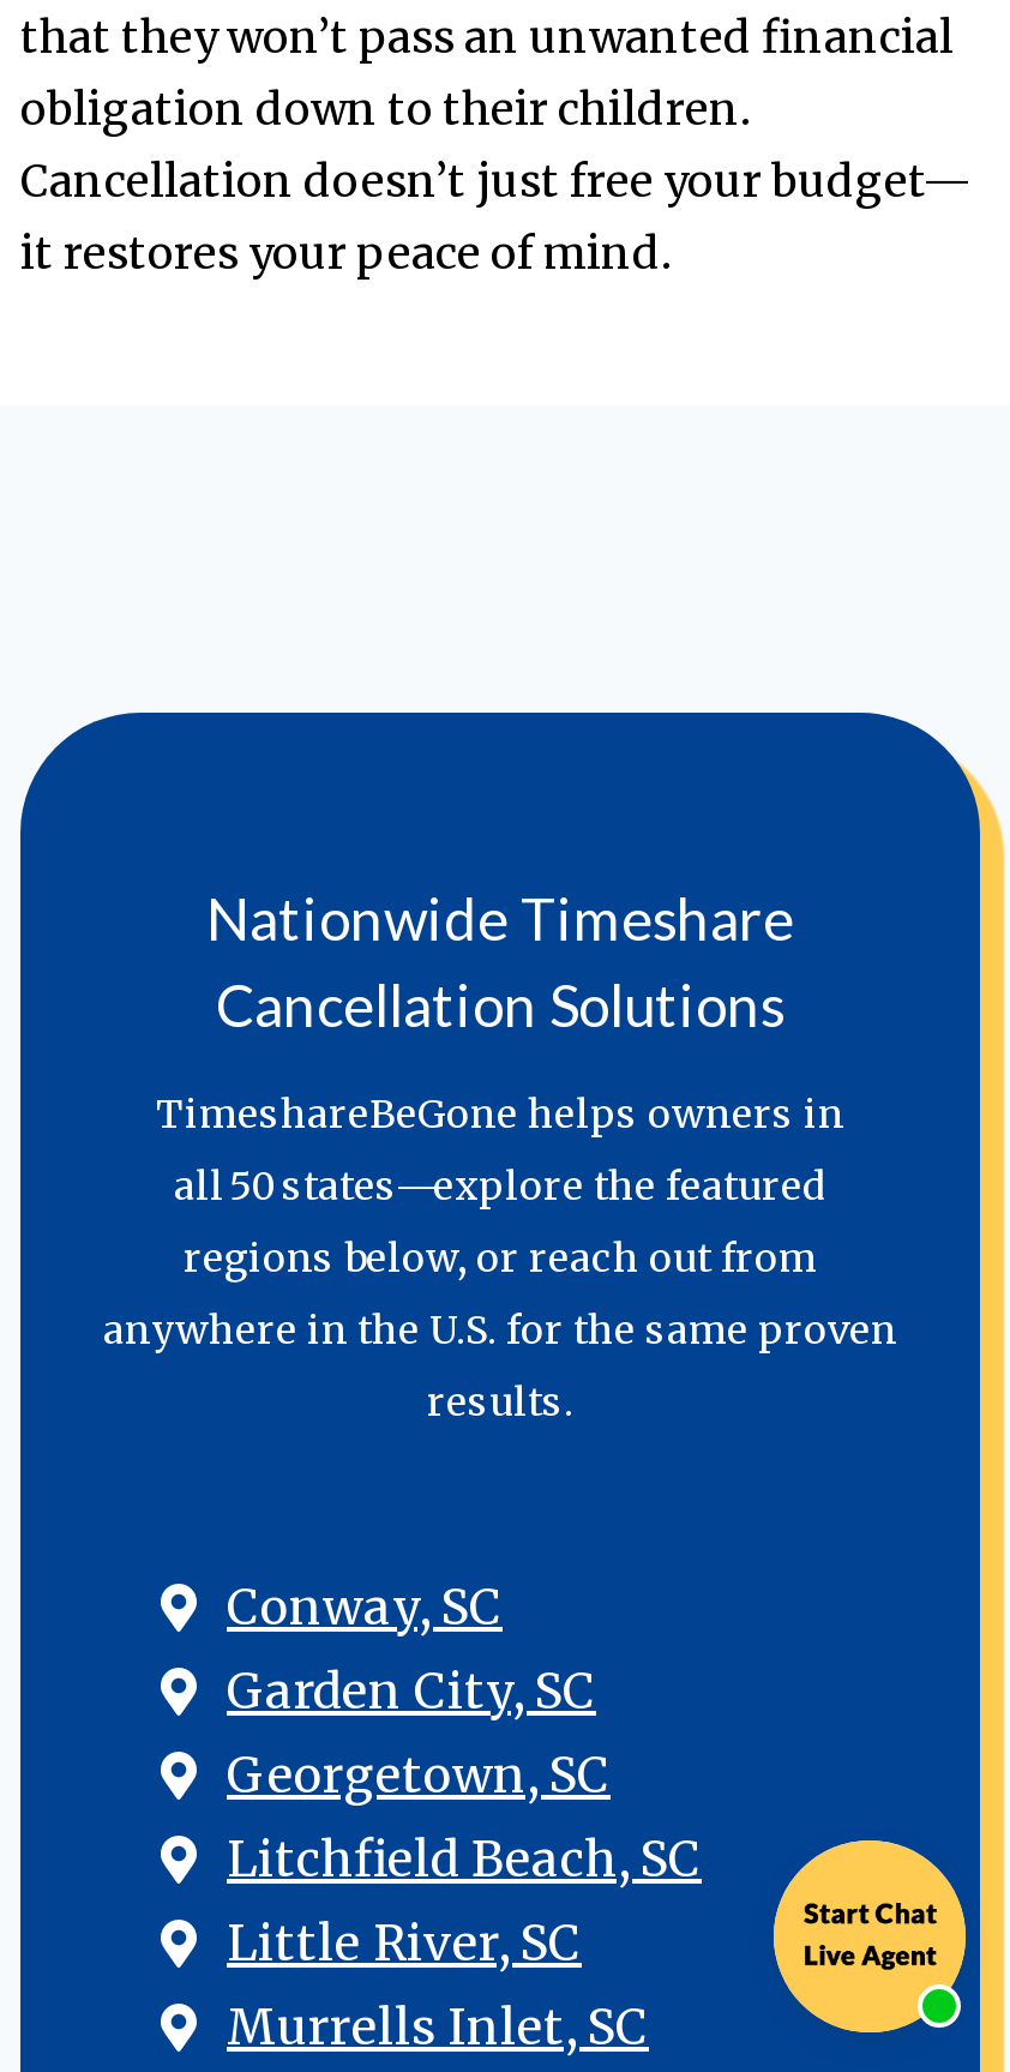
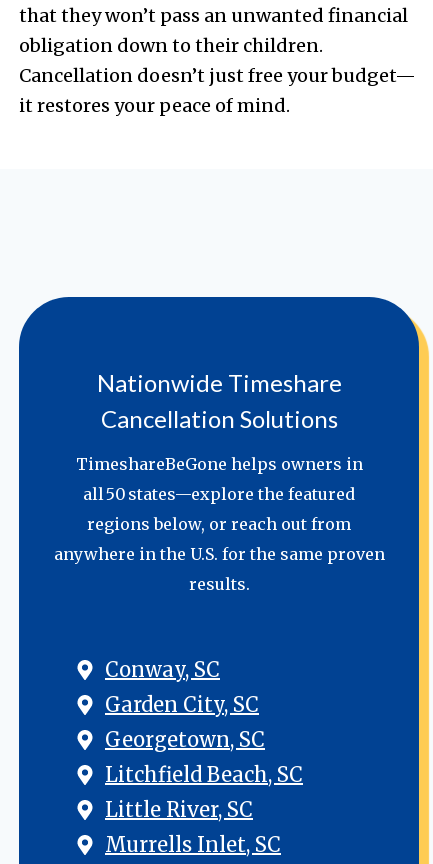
[771,1838,968,2035] [image] -> none

